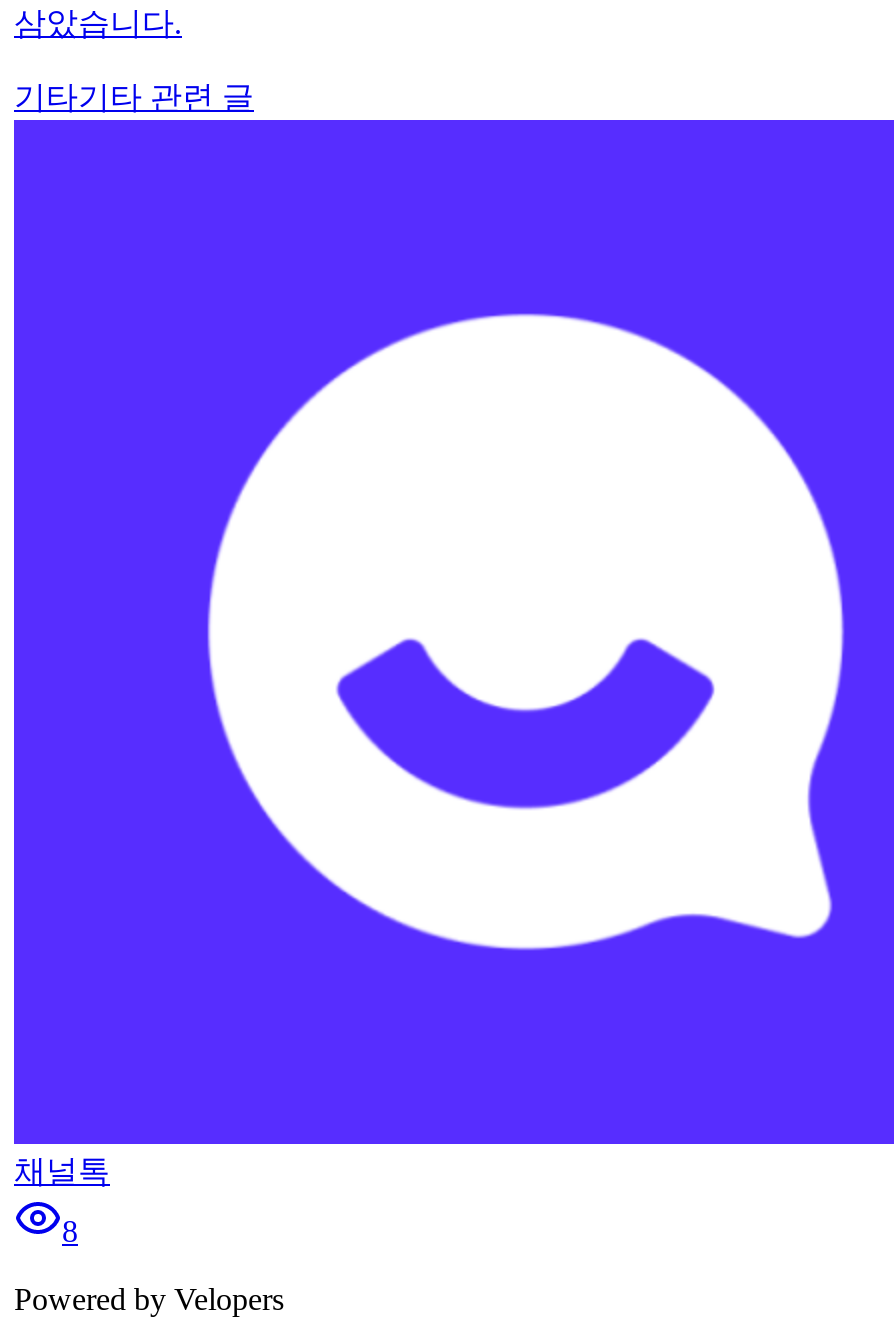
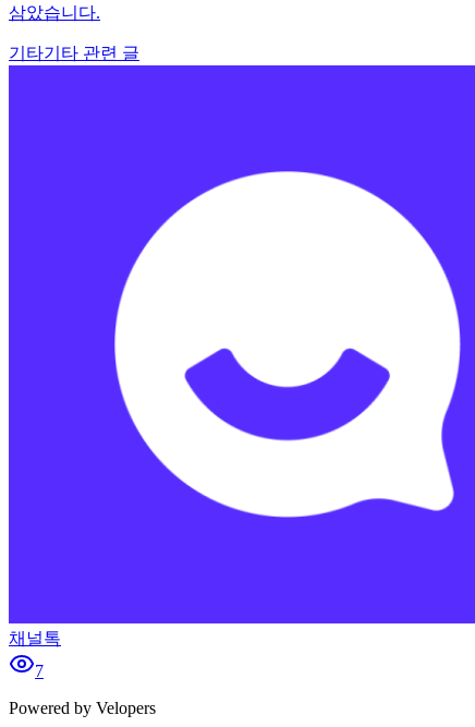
[62,1213,78,1247] 8 -> [35,661,44,680] 7

